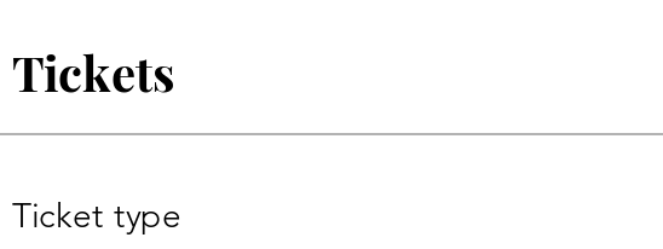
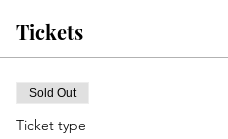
none -> [29,86,76,100] Sold Out

